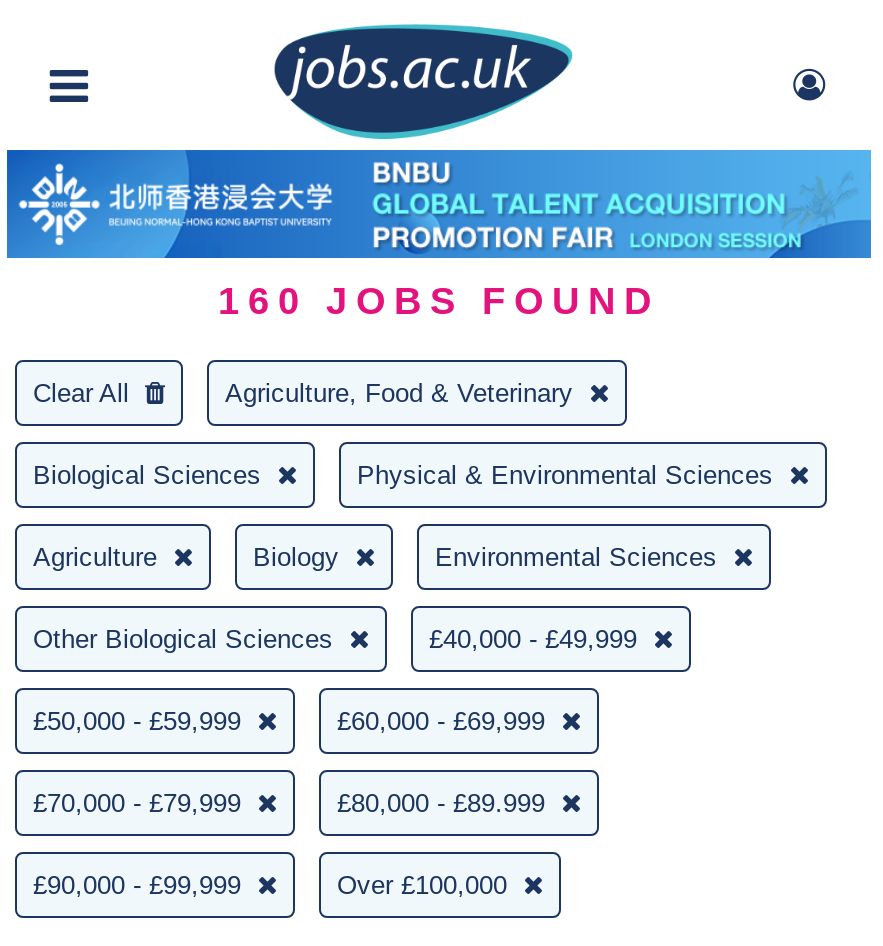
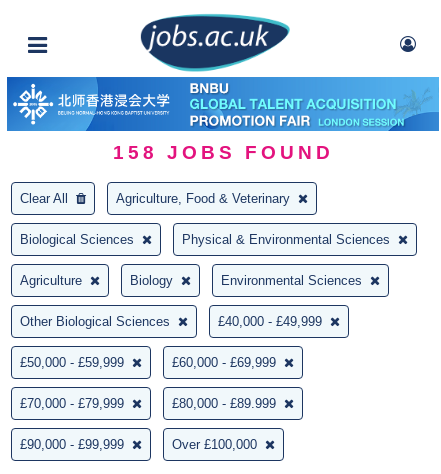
[218,279,660,321] 160 JOBS FOUND -> [112,142,333,163] 158 JOBS FOUND

